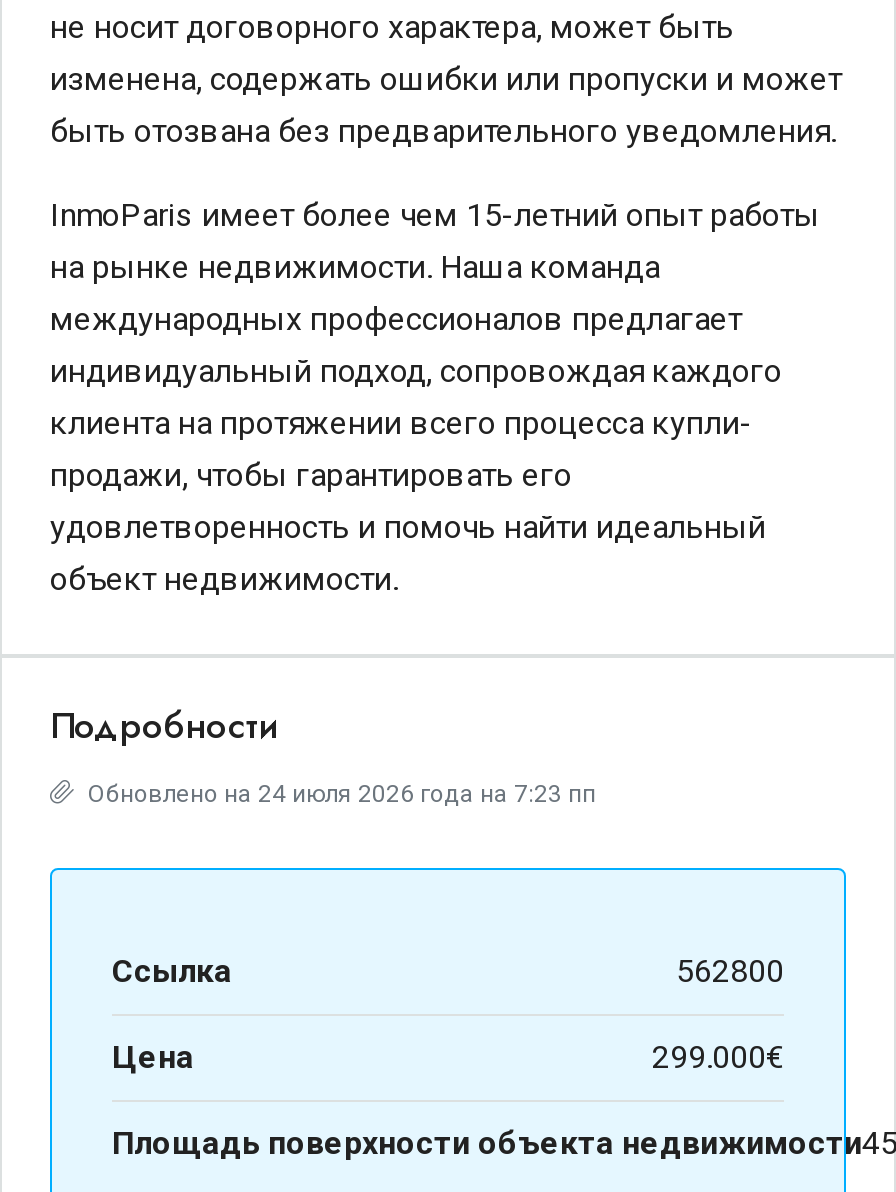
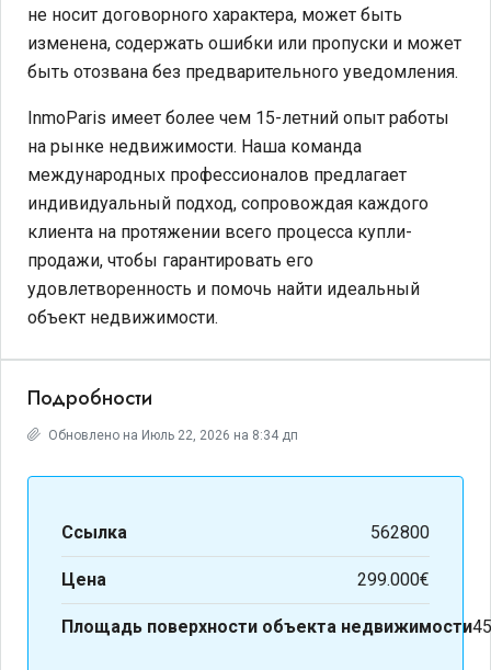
[82,780,596,808] Обновлено на 24 июля 2026 года на 7:23 пп -> [45,428,298,443] Обновлено на Июль 22, 2026 на 8:34 дп

